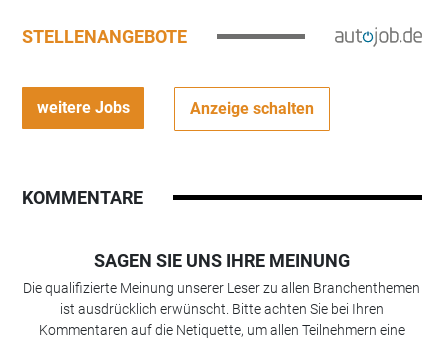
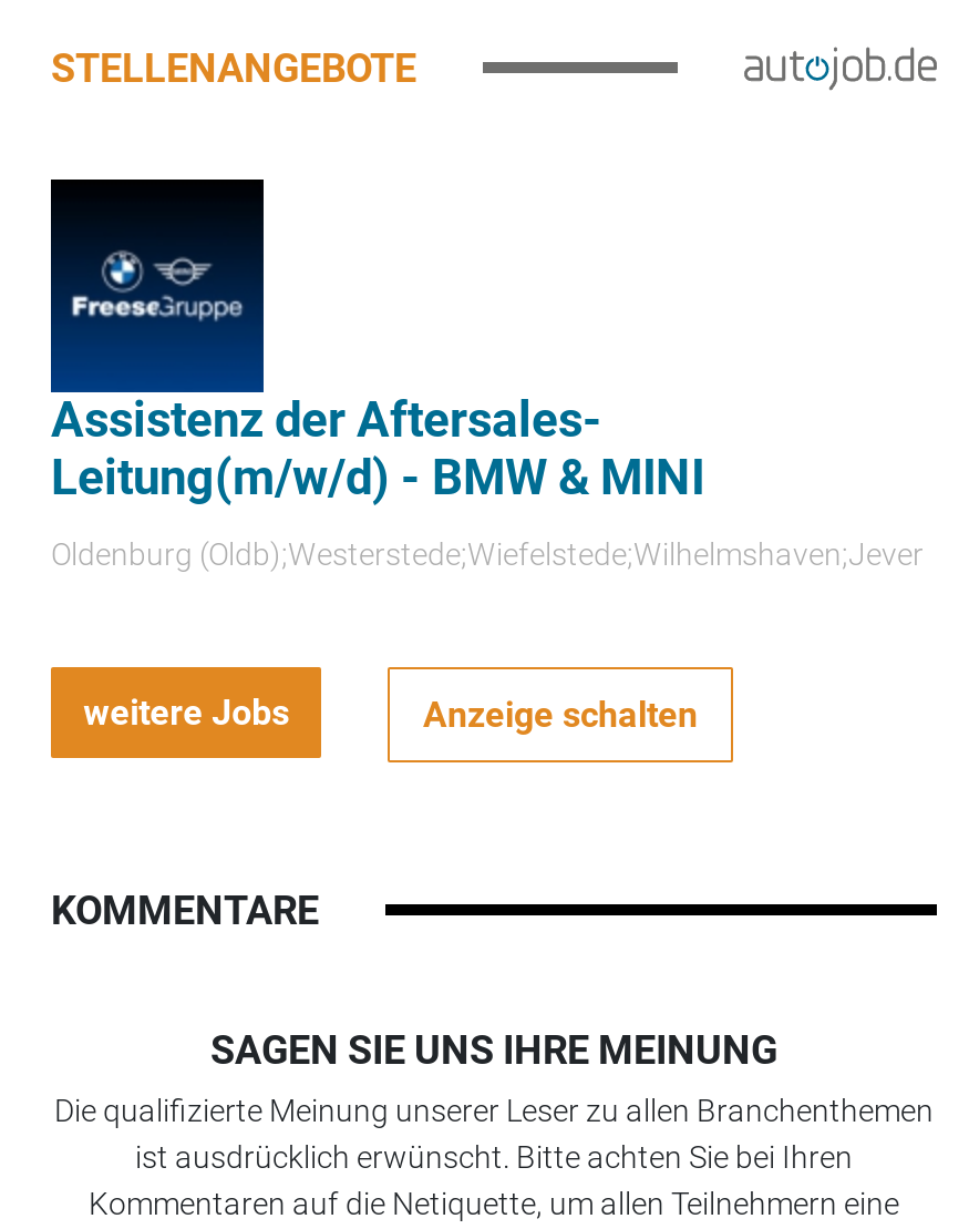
none -> [49,177,924,572] [image] | Assistenz der Aftersales- | Leitung(m/w/d) - BMW & MINI | Oldenburg (Oldb);Westerstede;Wiefelstede;Wilhelmshaven;Jever

